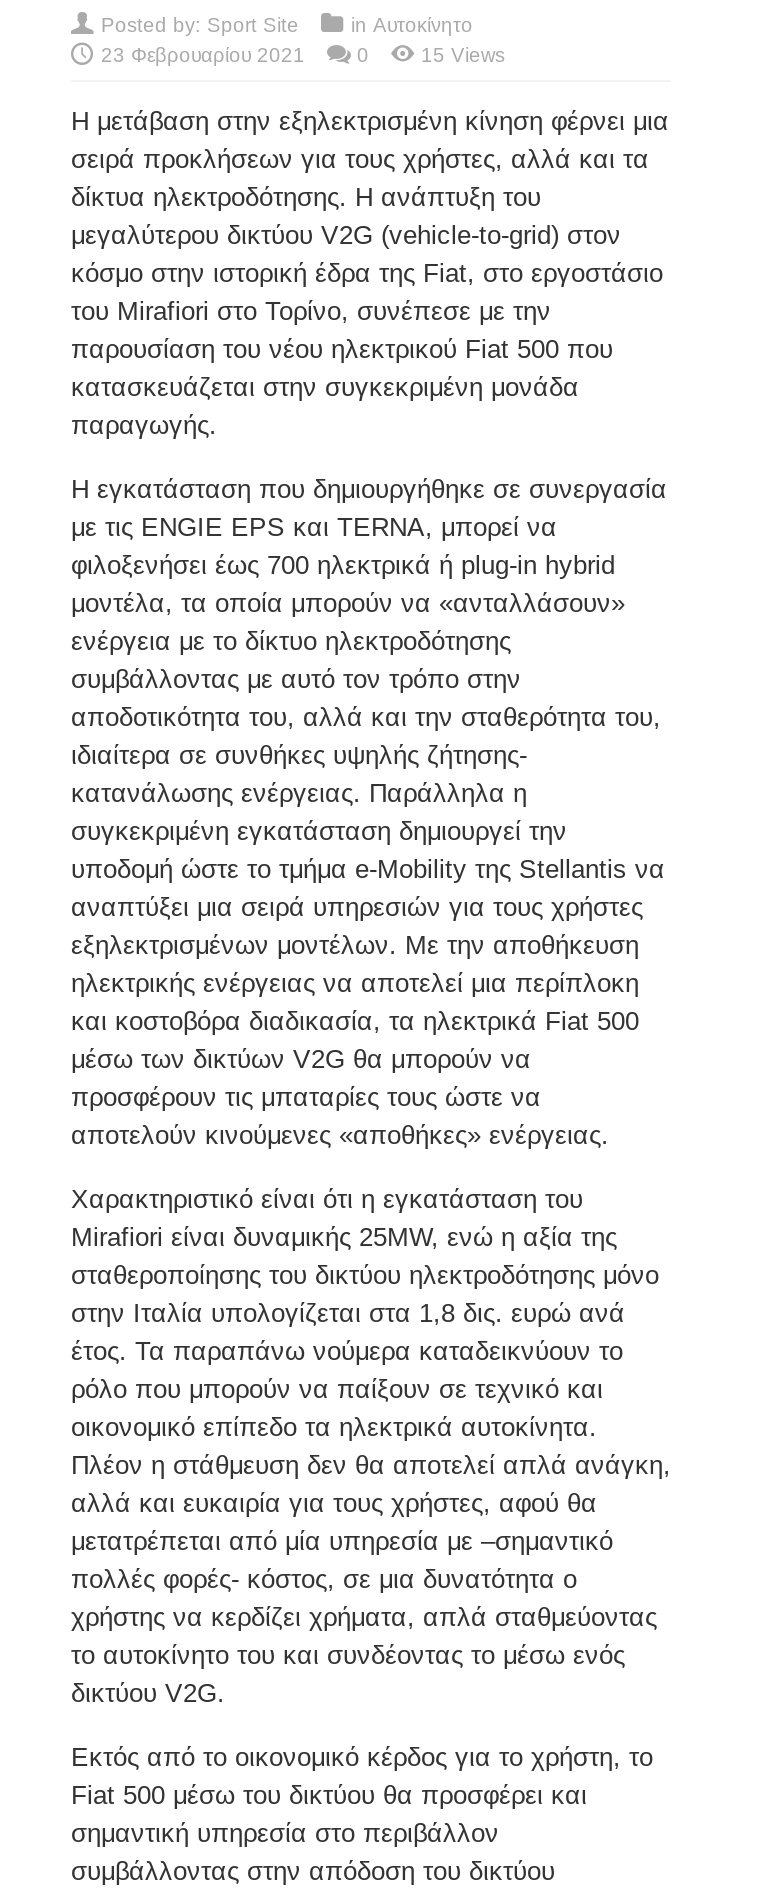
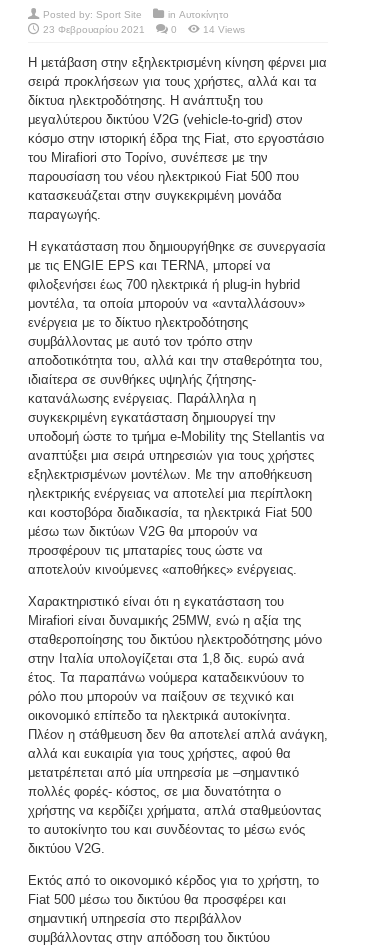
[421,43,505,65] 15 Views -> [203,24,245,35] 14 Views

